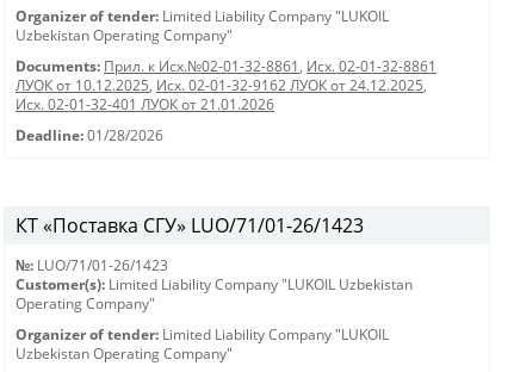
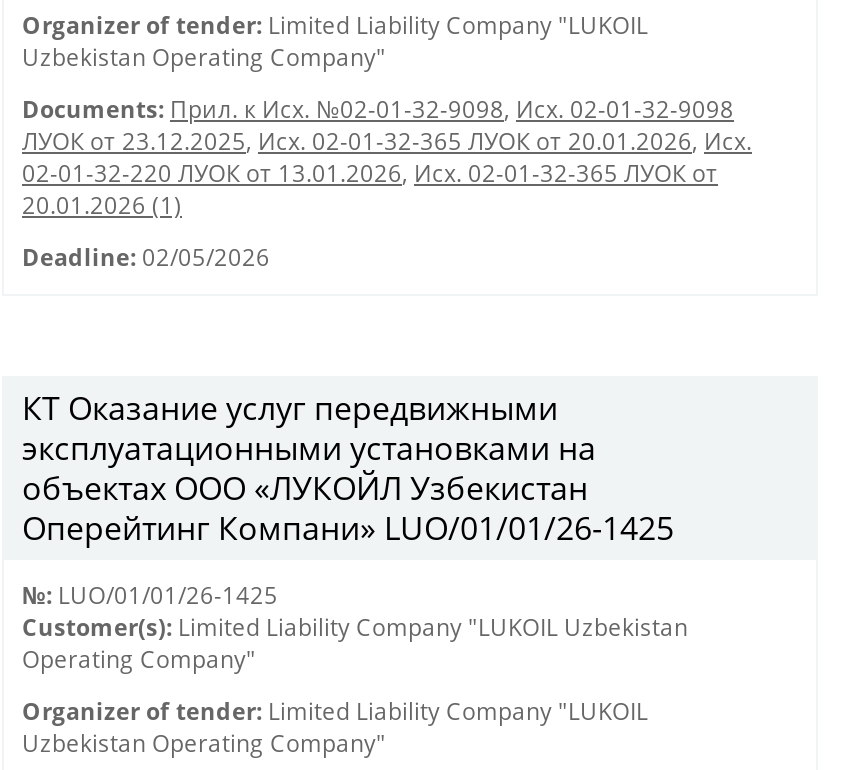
[16,57,436,113] Documents: Прил. к Исх.№02-01-32-8861, Исх. 02-01-32-8861 | ЛУОК от 10.12.2025, Исх. 02-01-32-9162 ЛУОК от 24.12.2025, | Исх. 02-01-32-401 ЛУОК от 21.01.2026 -> [22,94,752,220] Documents: Прил. к Исх. №02-01-32-9098, Исх. 02-01-32-9098 | ЛУОК от 23.12.2025, Исх. 02-01-32-365 ЛУОК от 20.01.2026, Исх. | 02-01-32-220 ЛУОК от 13.01.2026, Исх. 02-01-32-365 ЛУОК от | 20.01.2026 (1)
[16,126,163,144] Deadline: 01/28/2026 -> [22,242,270,272] Deadline: 02/05/2026
[16,212,364,238] КТ «Поставка СГУ» LUO/71/01-26/1423 -> [22,386,674,550] КТ Оказание услуг передвижными | эксплуатационными установками на | объектах ООО «ЛУКОЙЛ Узбекистан | Оперейтинг Компани» LUO/01/01/26-1425
[16,256,168,274] №: LUO/71/01-26/1423 -> [22,580,278,610] №: LUO/01/01/26-1425

